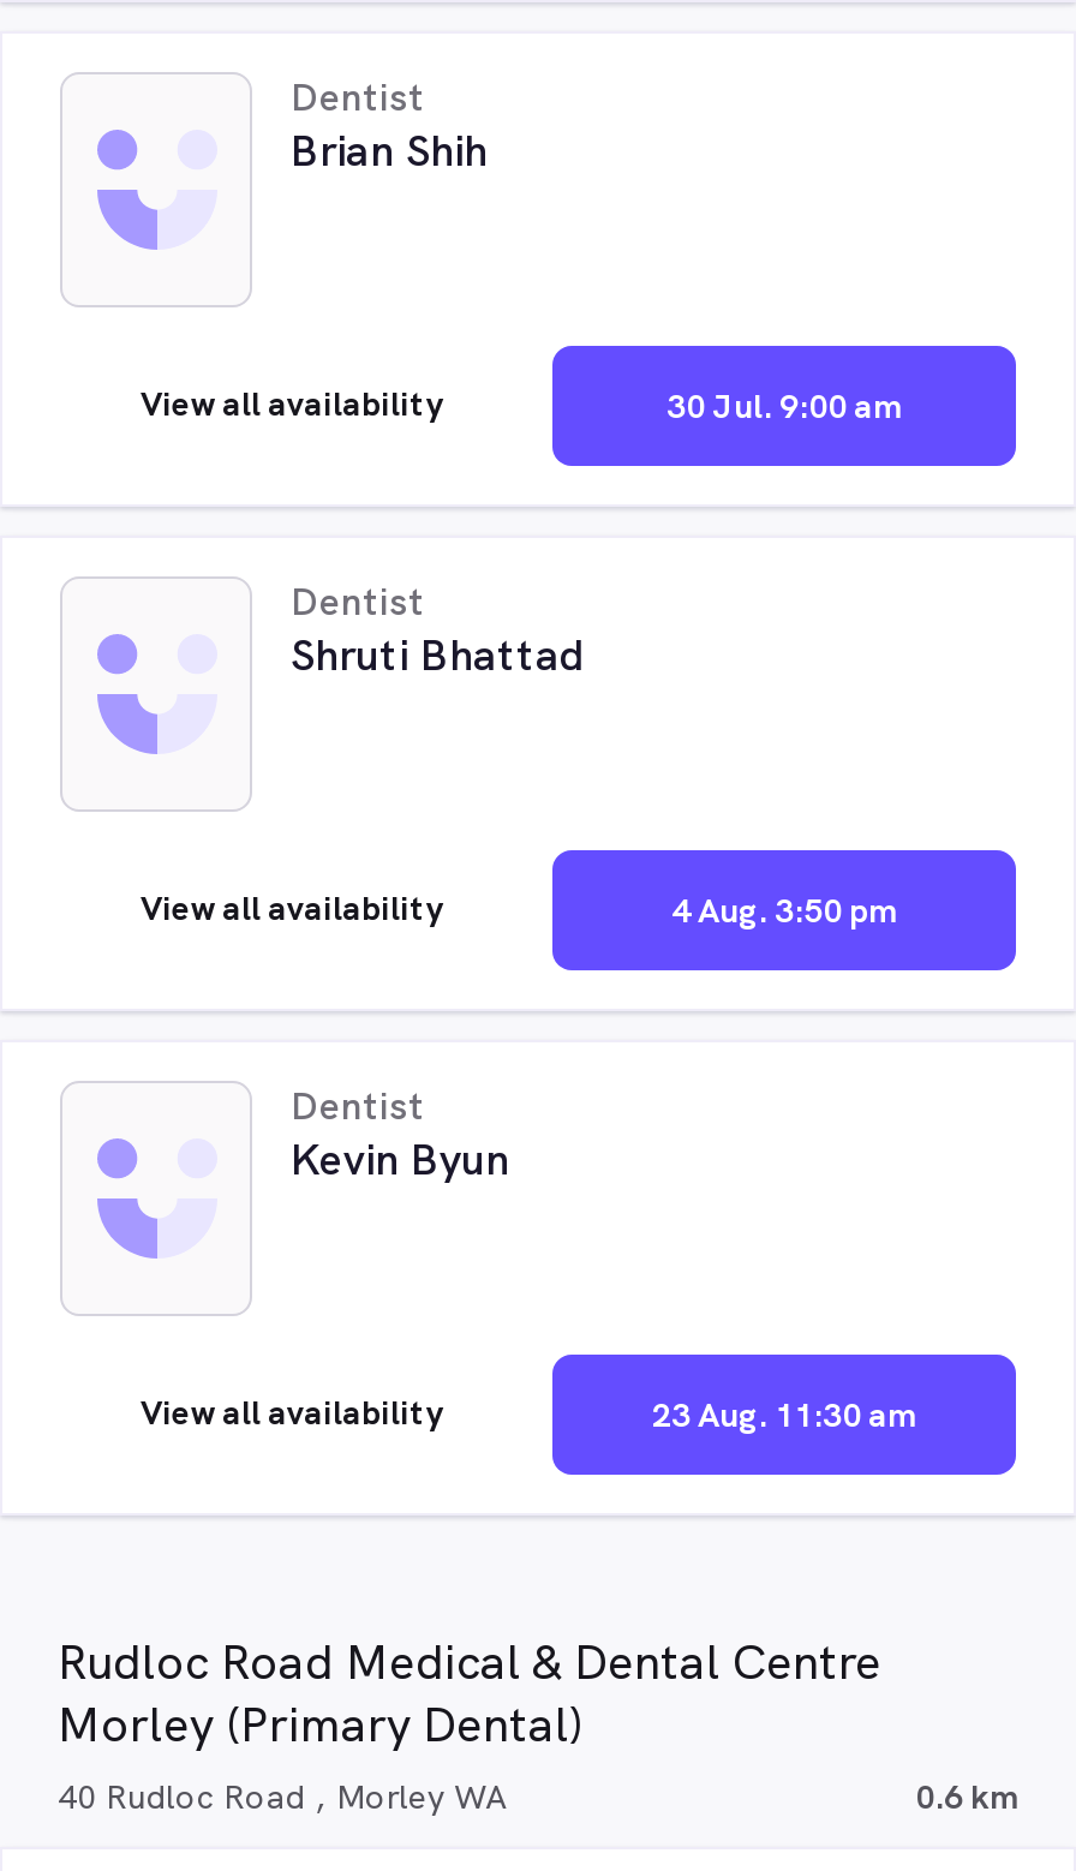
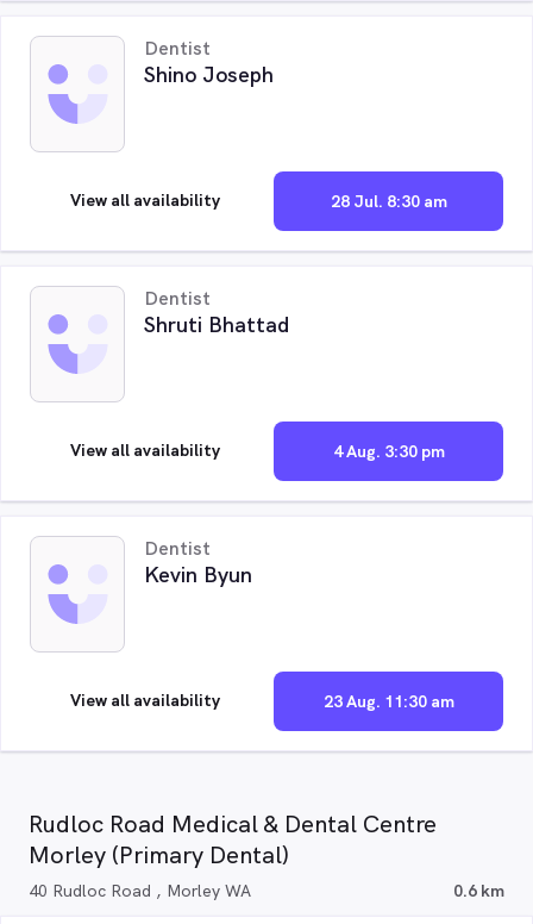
[291,122,488,178] Brian Shih -> [144,61,274,88] Shino Joseph
[666,384,902,428] 30 Jul. 9:00 am -> [330,191,447,212] 28 Jul. 8:30 am
[671,889,897,932] 4 Aug. 3:50 pm -> [333,441,444,462] 4 Aug. 3:30 pm

